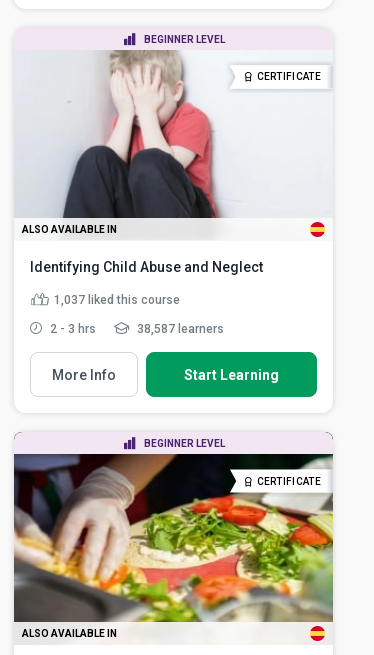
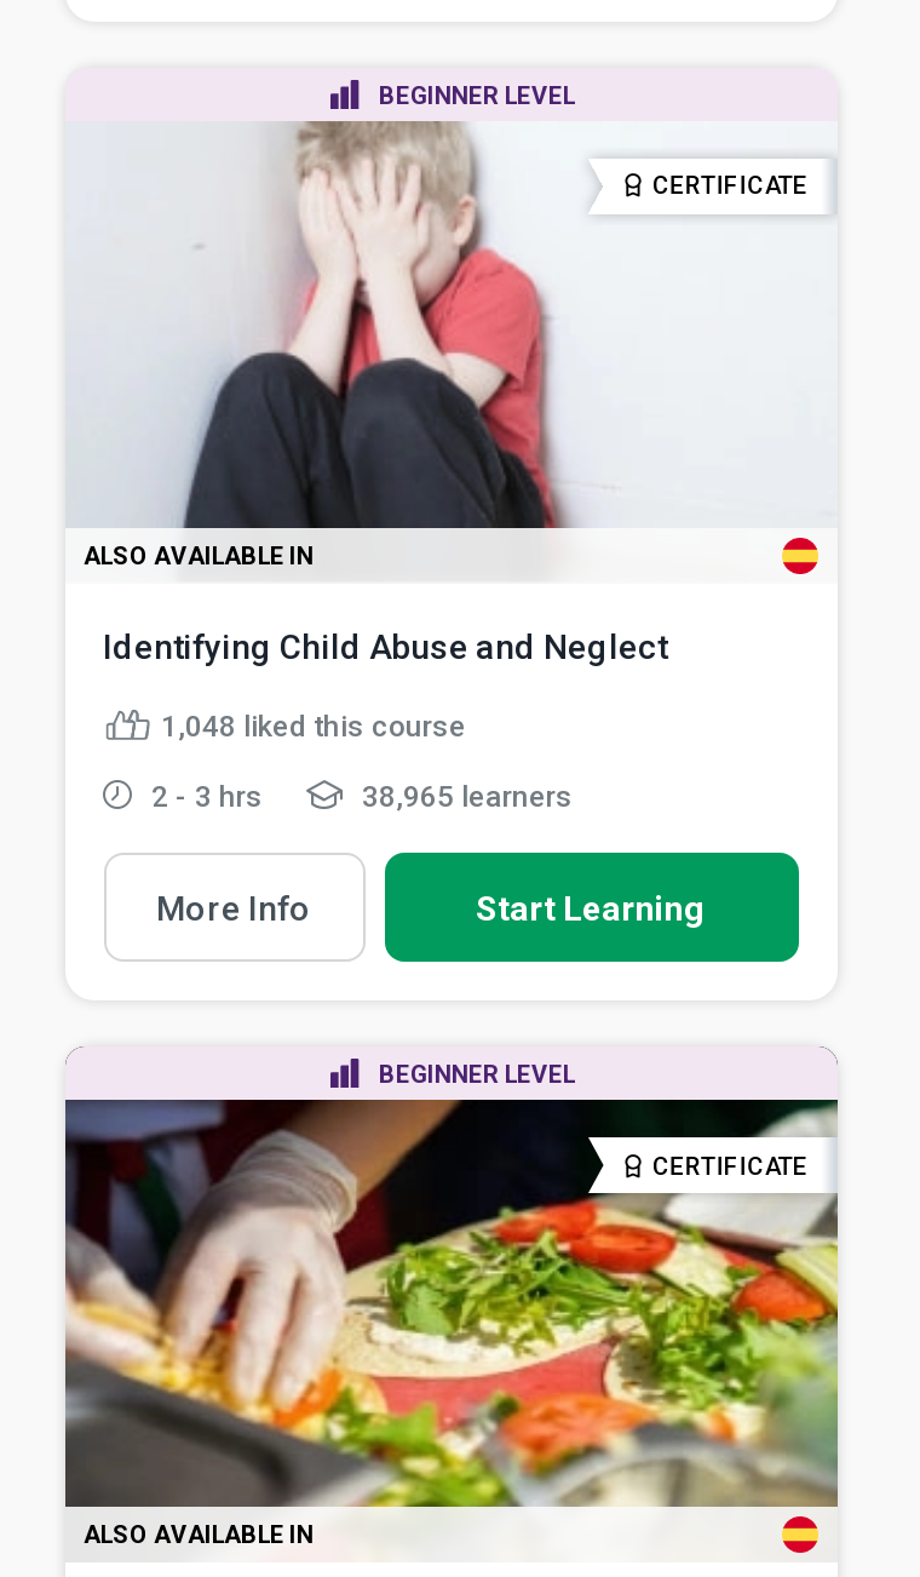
[53,293,179,307] 1,037 liked this course -> [161,710,466,744] 1,048 liked this course
[133,322,223,336] 38,587 learners -> [355,780,573,814] 38,965 learners

